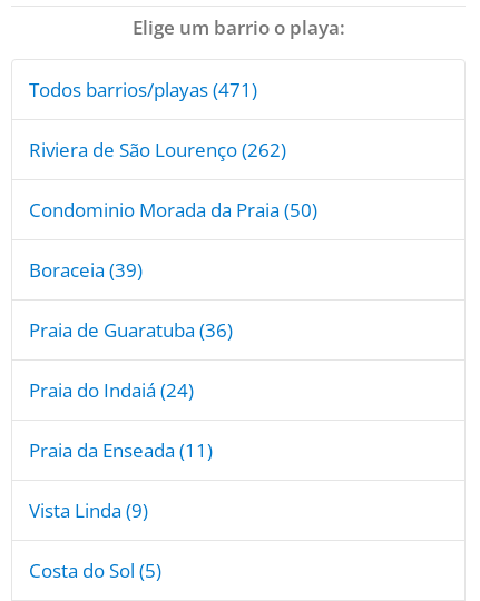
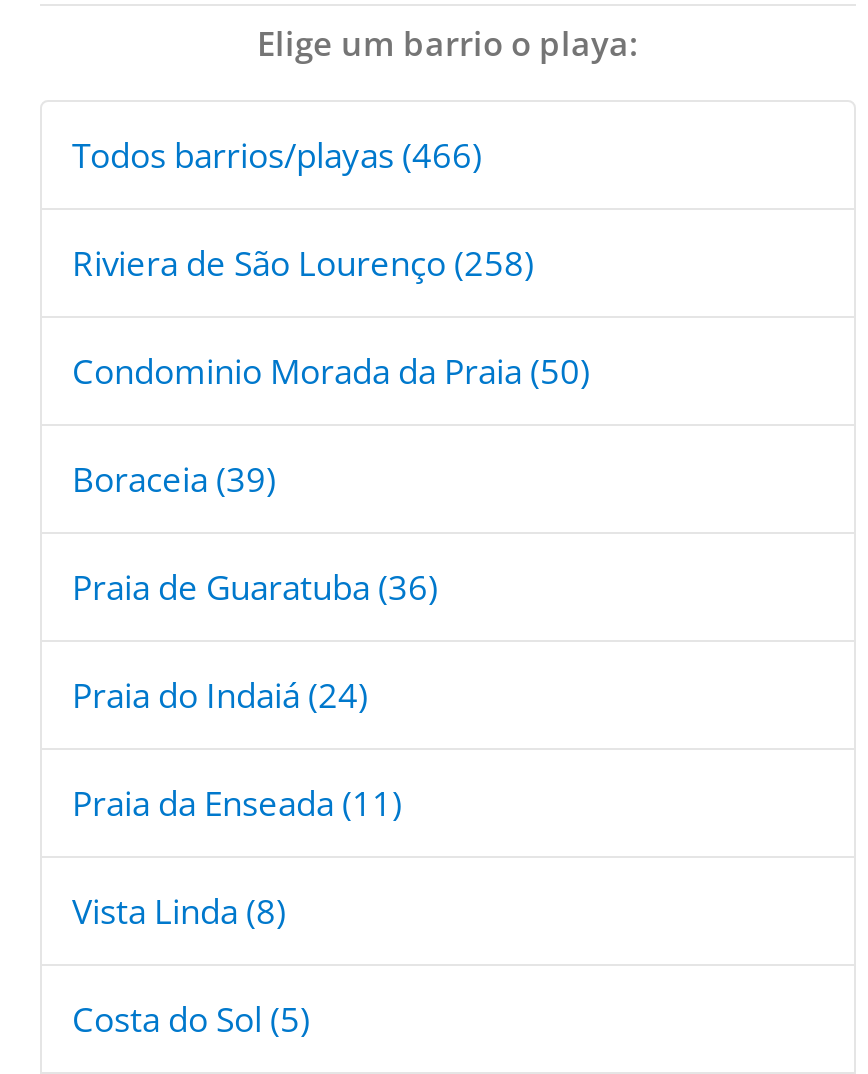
[29,77,257,102] Todos barrios/playas (471) -> [72,132,482,178] Todos barrios/playas (466)
[29,137,286,162] Riviera de São Lourenço (262) -> [72,240,534,286] Riviera de São Lourenço (258)
[29,497,148,523] Vista Linda (9) -> [72,888,286,934] Vista Linda (8)

